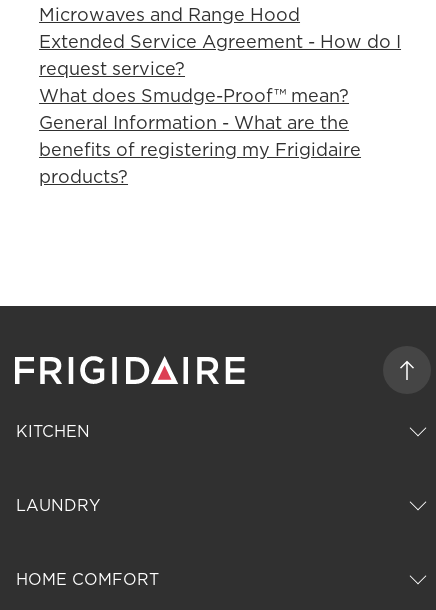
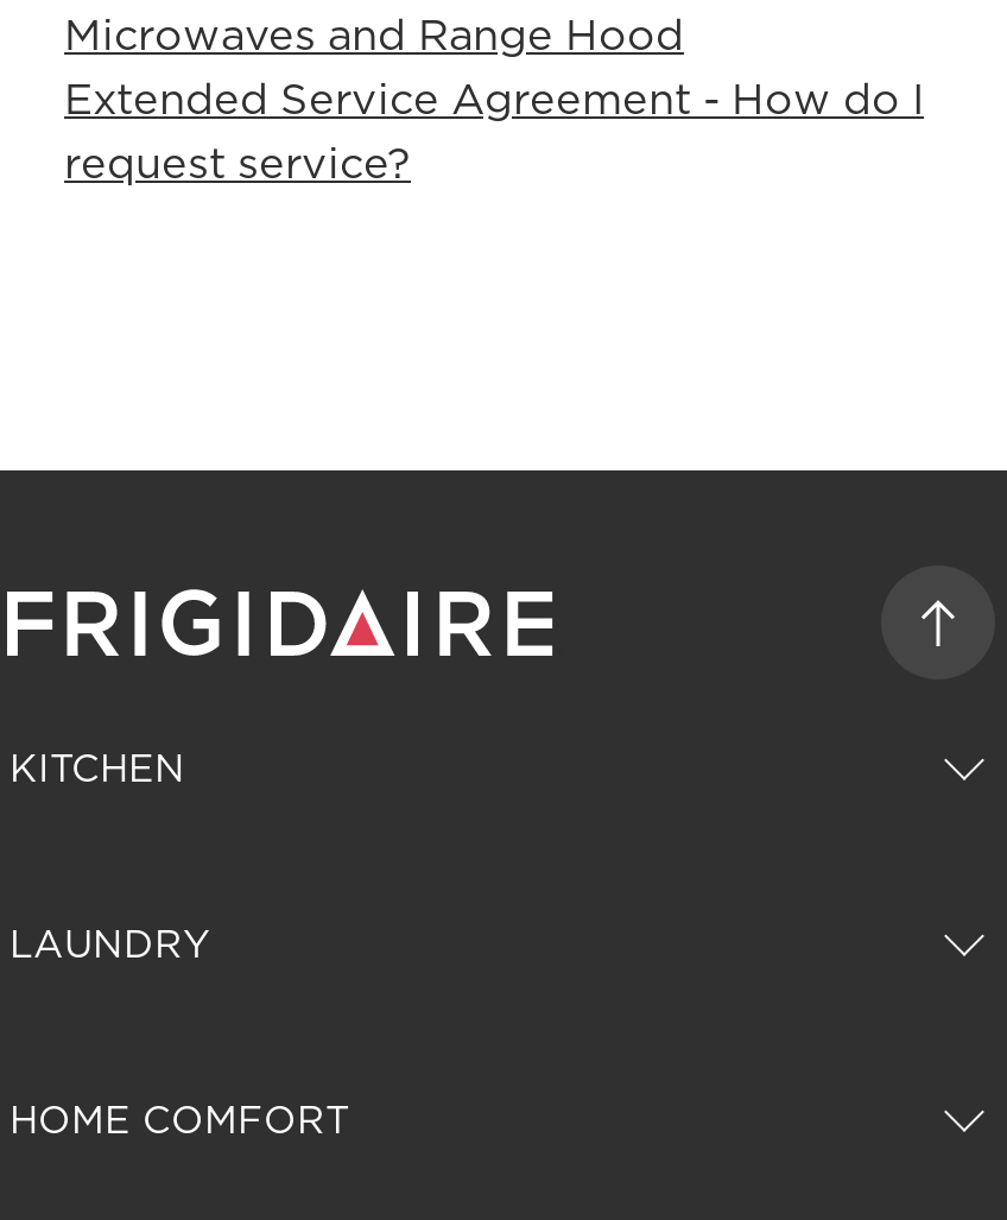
[39,85,361,187] What does Smudge-Proof™ mean? | General Information - What are the | benefits of registering my Frigidaire | products? -> none

